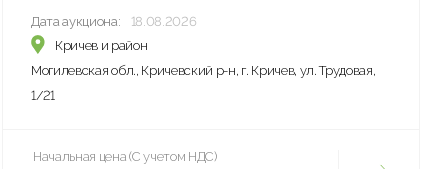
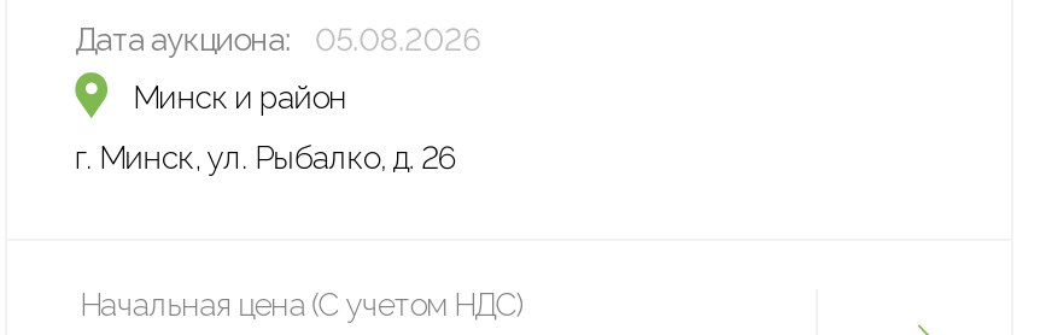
[31,14,375,103] 18.08.2026 | Кричев и район | Могилевская обл., Кричевский р-н, г. Кричев, ул. Трудовая, | 1/21 -> [75,21,481,175] 05.08.2026 | Минск и район | г. Минск, ул. Рыбалко, д. 26

